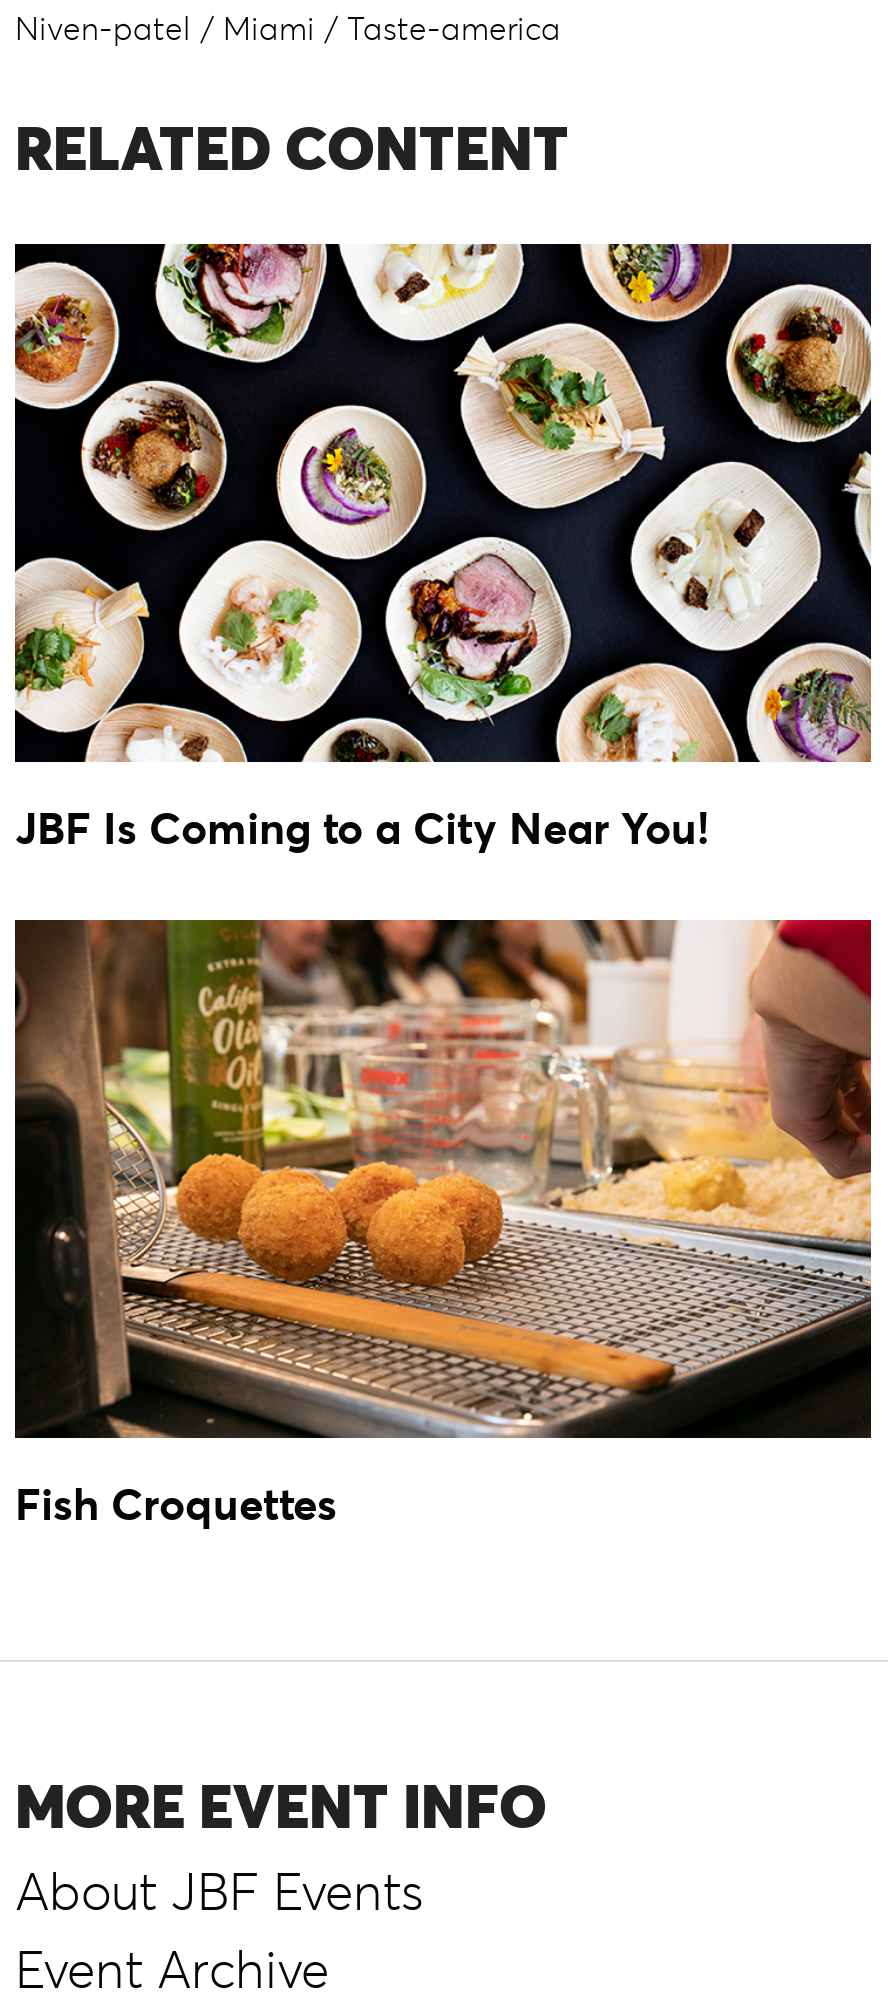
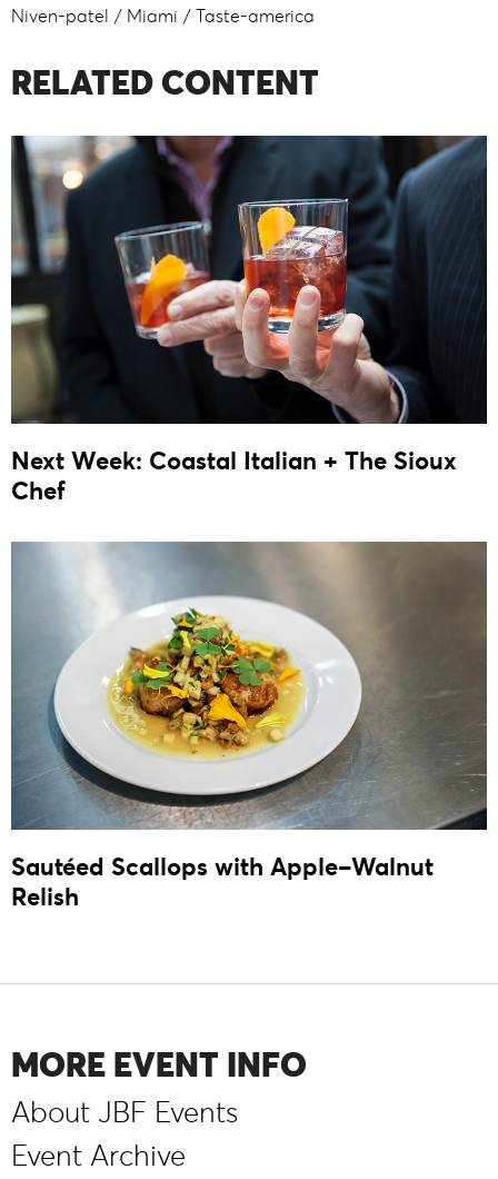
[13,242,873,855] [image] | JBF Is Coming to a City Near You! -> [10,135,488,506] [image] | Next Week: Coastal Italian + The Sioux | Chef
[13,918,873,1532] [image] | Fish Croquettes -> [10,541,488,912] [image] | Sautéed Scallops with Apple–Walnut | Relish

